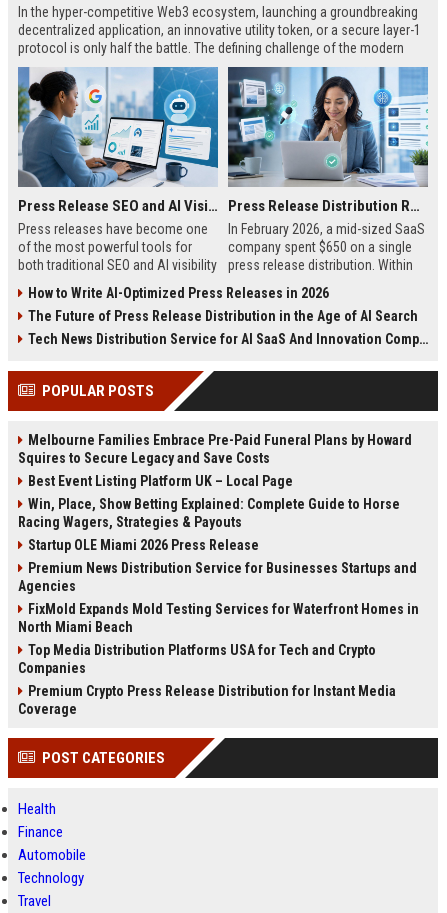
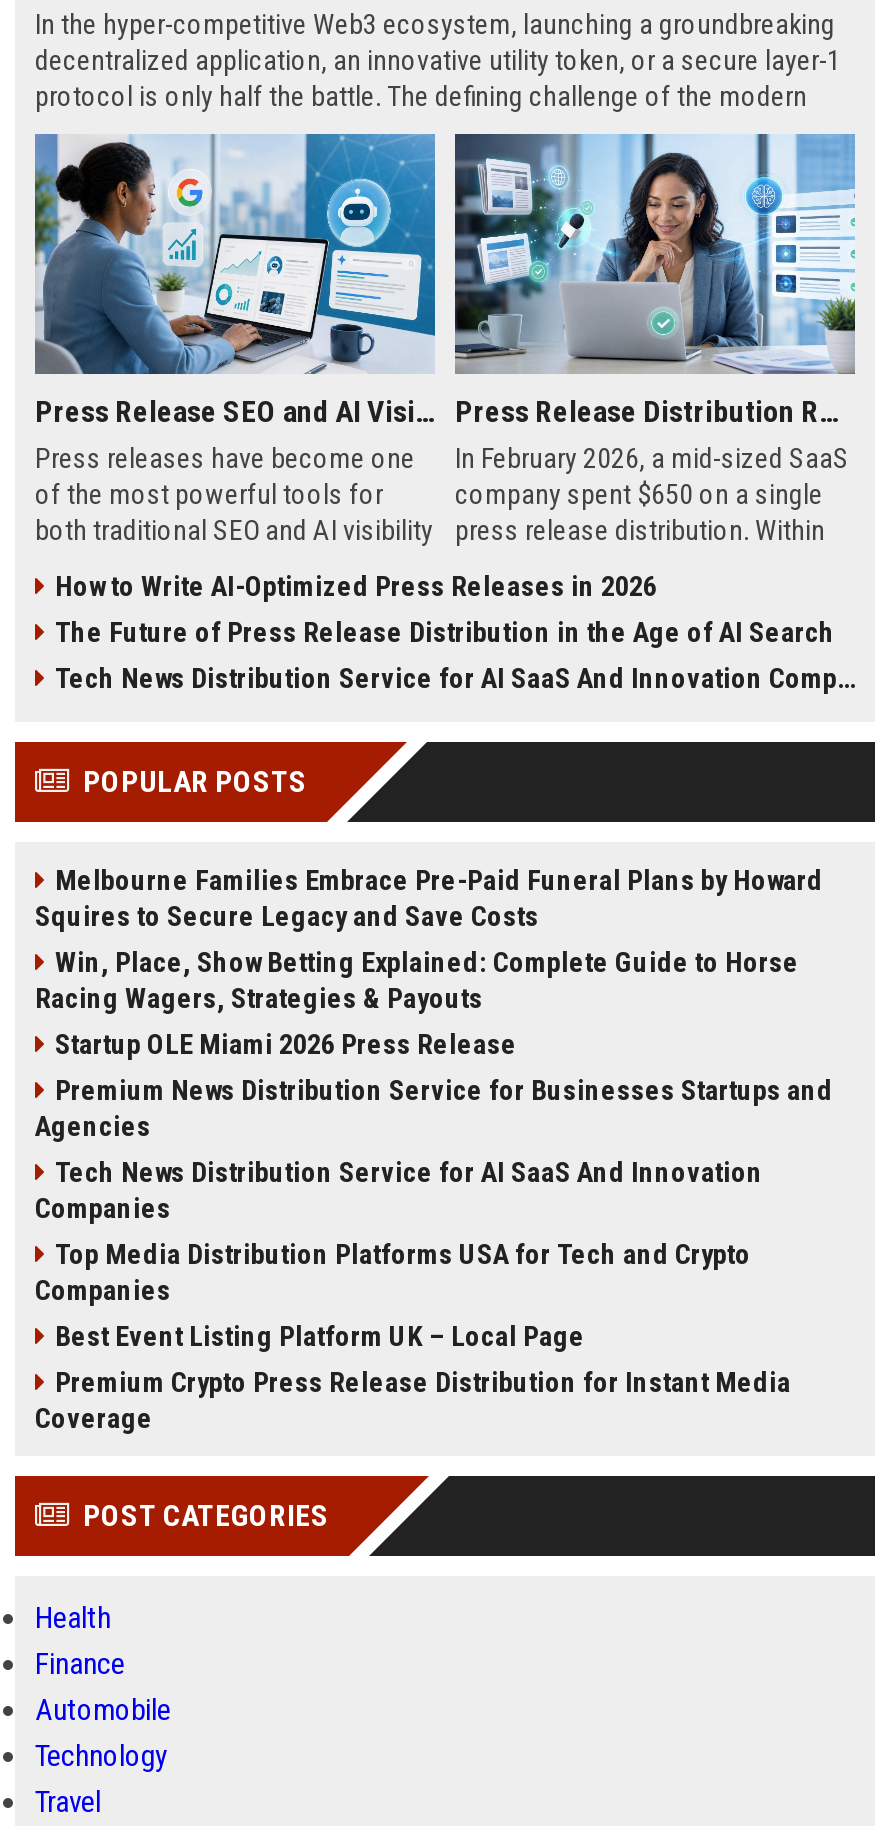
moved [28,473,293,489] -> [55,1320,585,1352]: Best Event Listing Platform UK – Local Page
moved [18,496,417,594] -> [35,946,833,1142]: Win, Place, Show Betting Explained: Complete Guide to Horse | Racing Wagers, Strategies & Payouts | Startup OLE Miami 2026 Press Release | Premium News Distribution Service for Businesses Startups and | Agencies
[18,601,419,635] FixMold Expands Mold Testing Services for Waterfront Homes in | North Miami Beach -> [35,1156,763,1224] Tech News Distribution Service for AI SaaS And Innovation | Companies
moved [18,642,376,676] -> [35,1238,751,1306]: Top Media Distribution Platforms USA for Tech and Crypto | Companies

